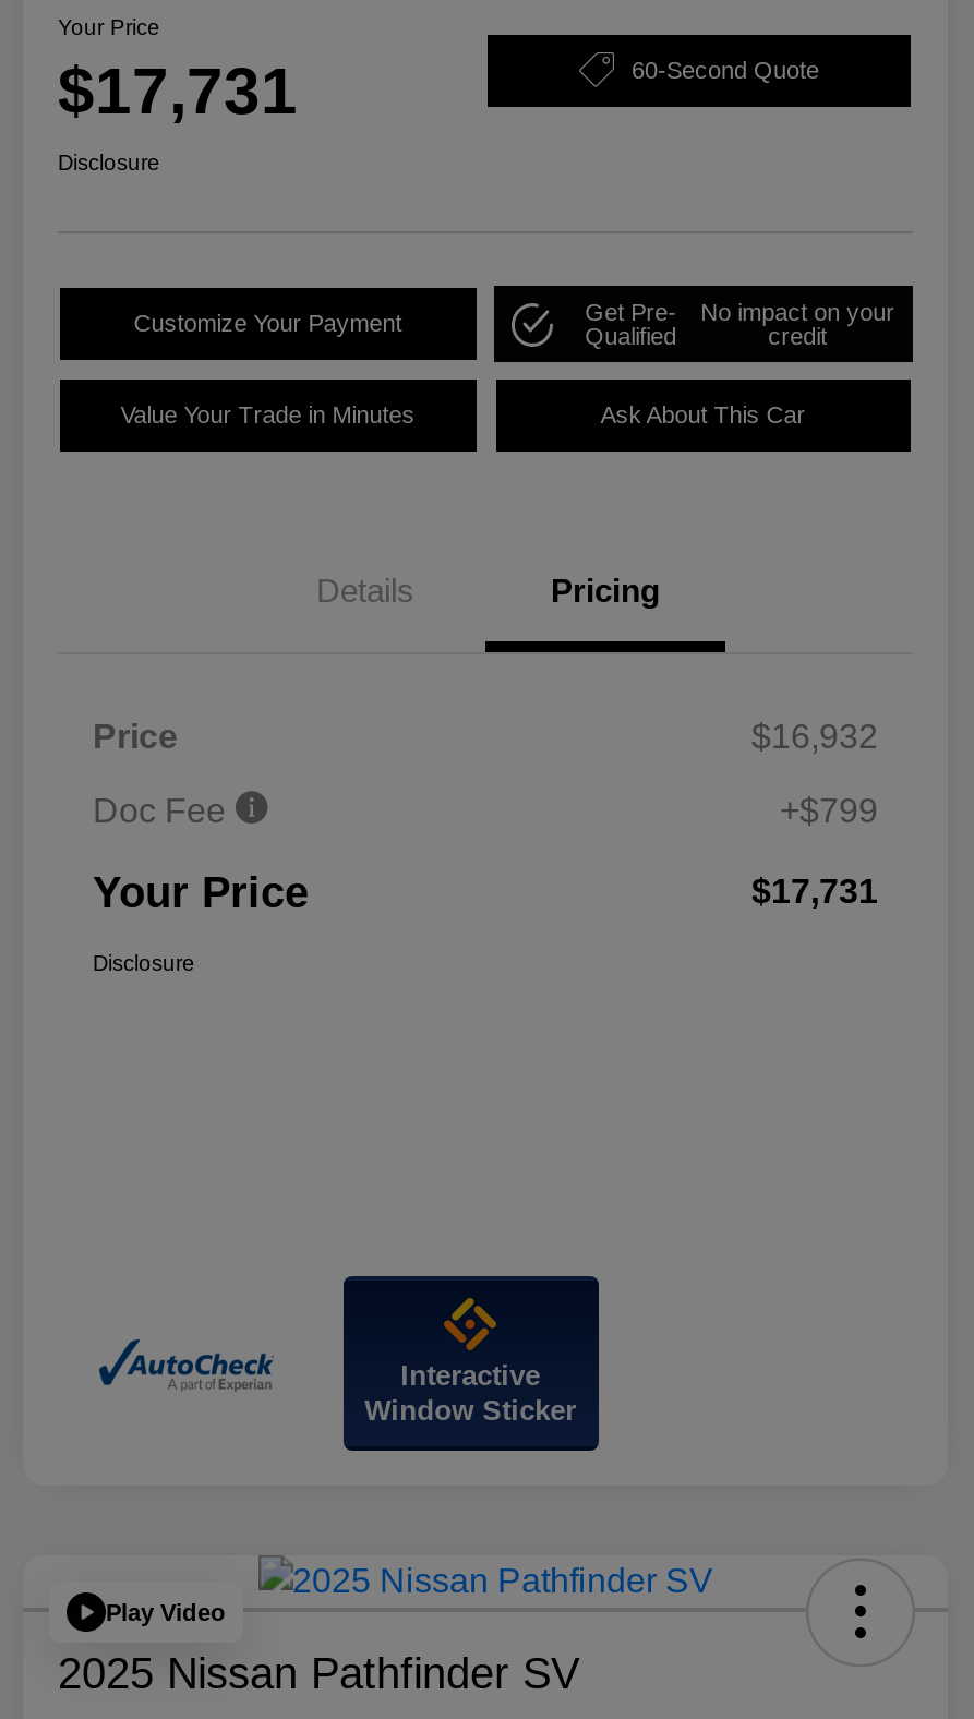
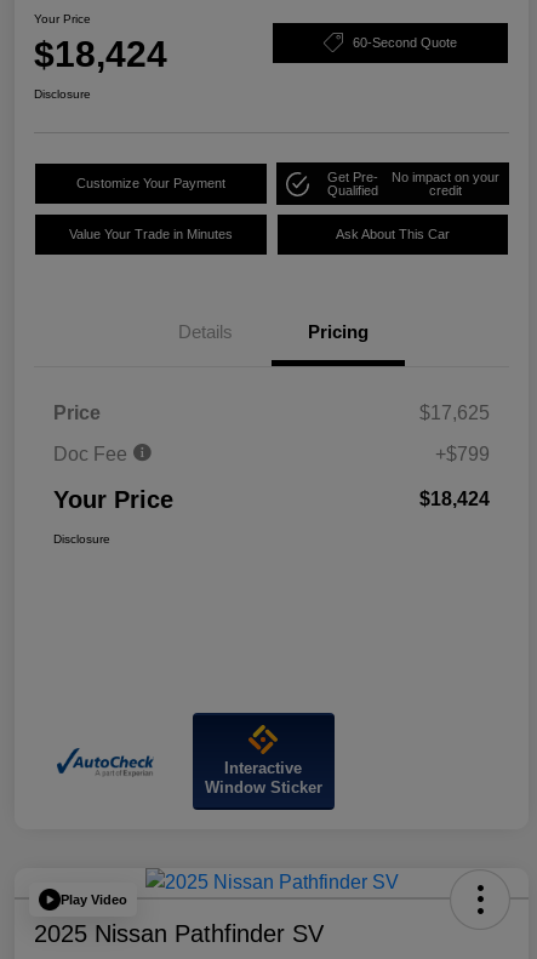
[58,55,298,127] $17,731 -> [34,34,167,74] $18,424
[751,719,878,756] $16,932 -> [419,403,490,424] $17,625
[751,873,878,911] $17,731 -> [419,489,490,510] $18,424

